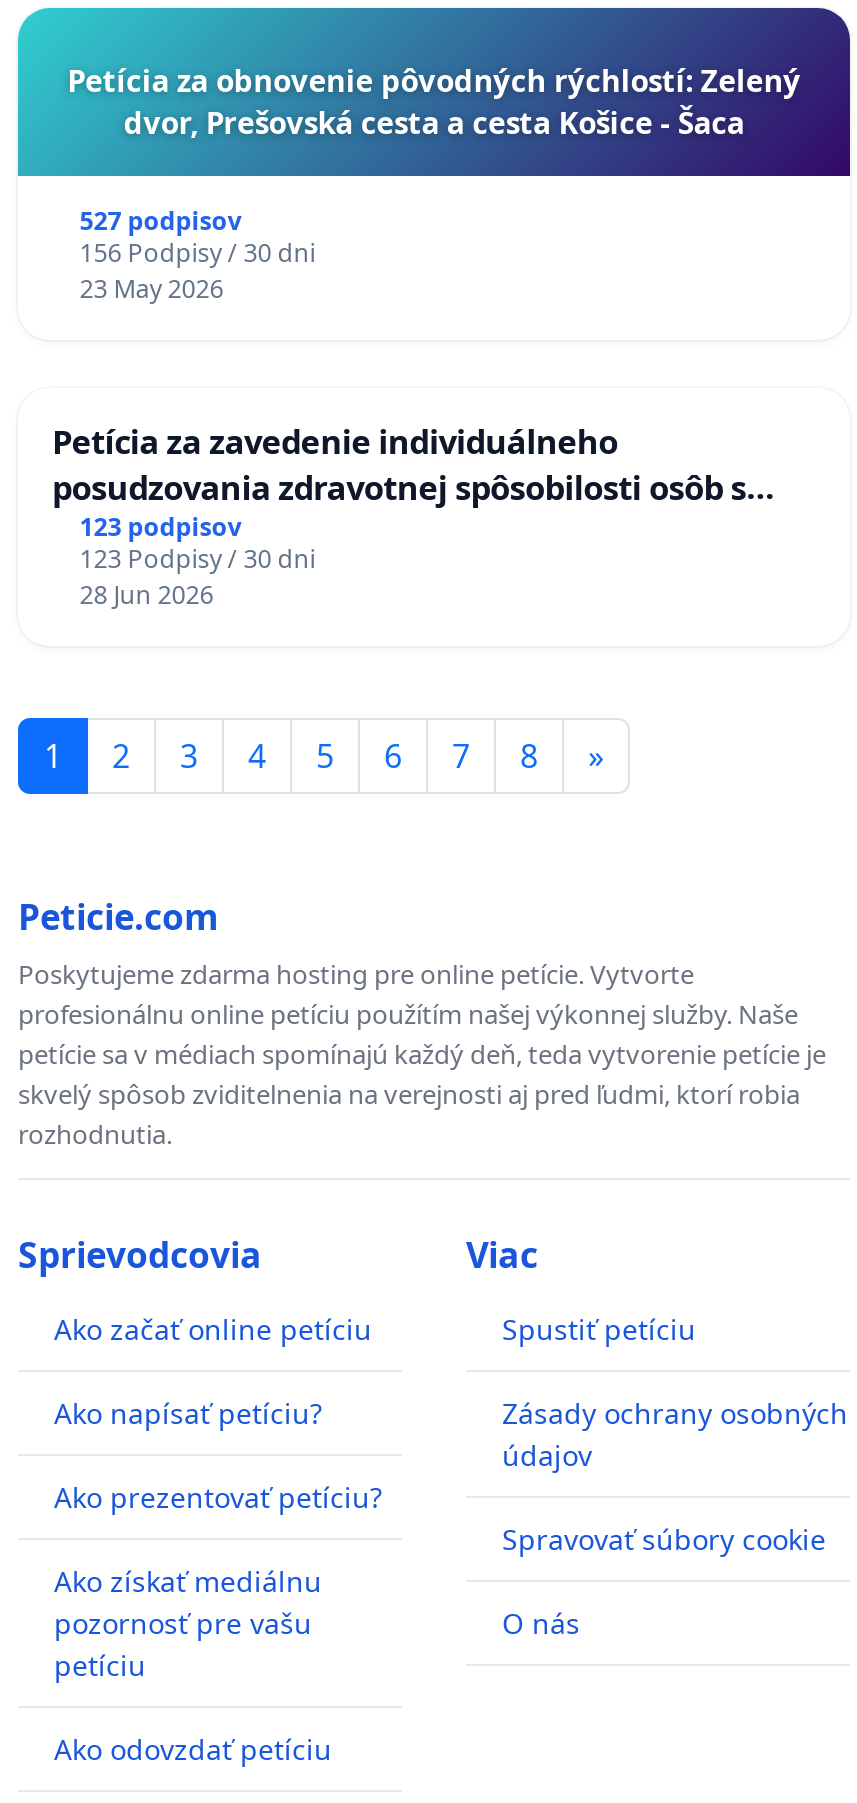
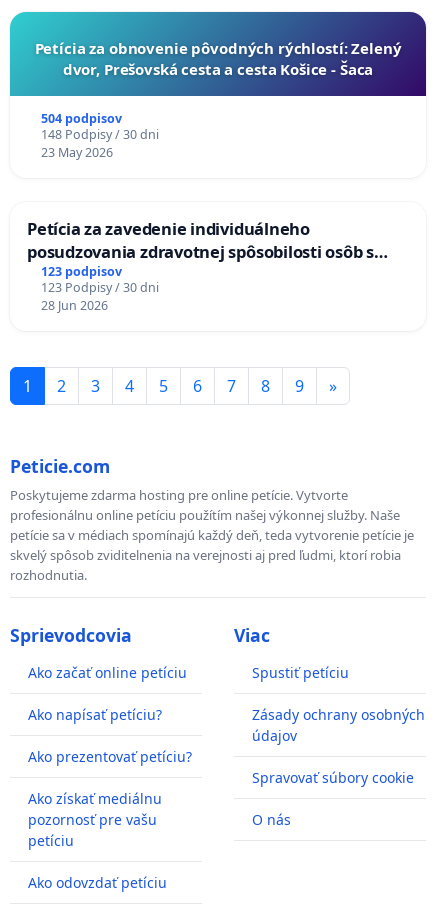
[80,203,242,237] 527 podpisov -> [41,110,122,127] 504 podpisov
[80,235,316,269] 156 Podpisy / 30 dni -> [41,126,159,143] 148 Podpisy / 30 dni
none -> [295,375,304,397] 9

